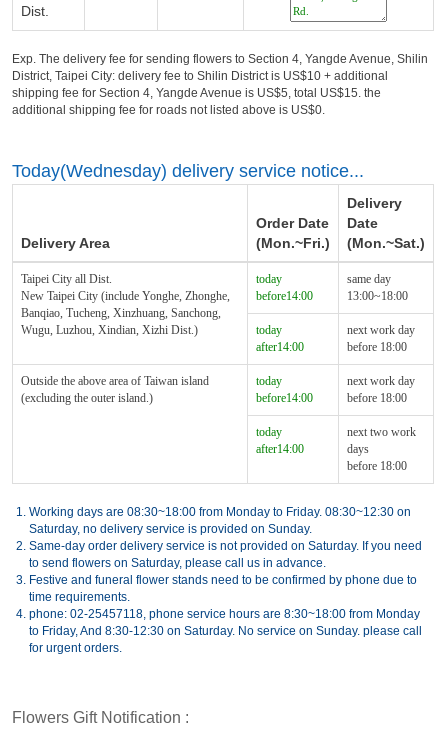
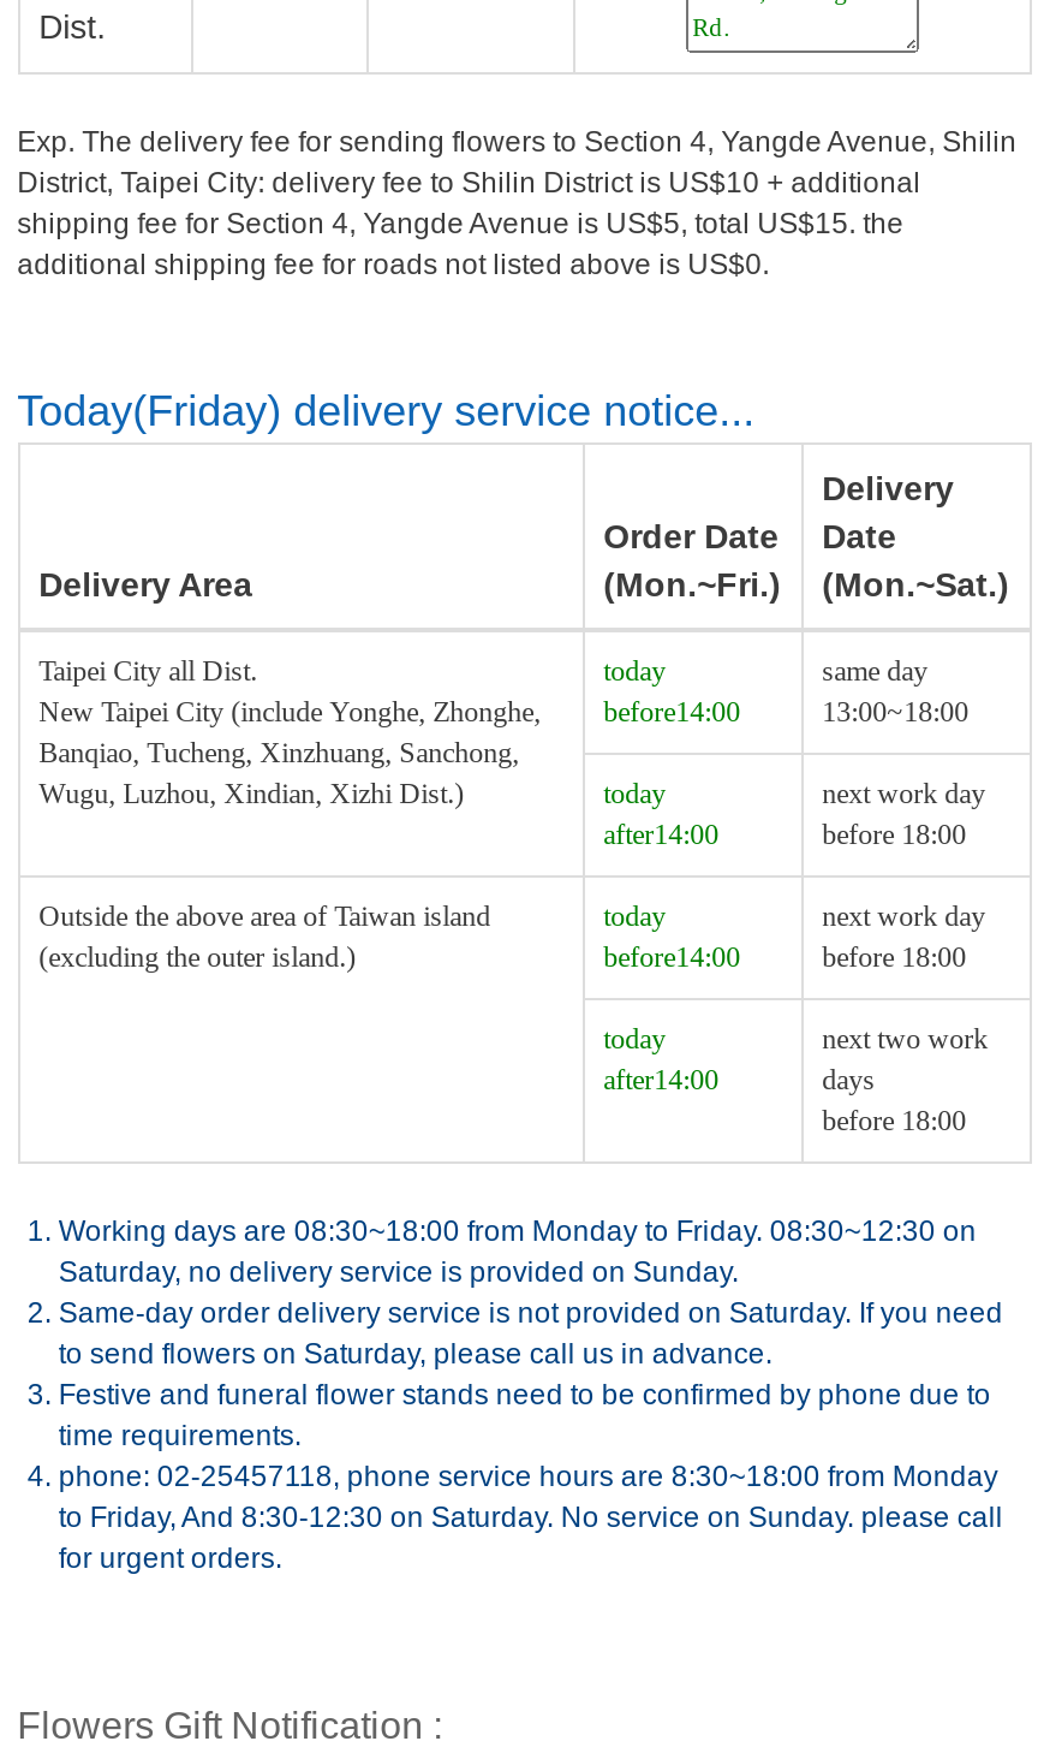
[12,161,364,181] Today(Wednesday) delivery service notice... -> [17,387,755,435] Today(Friday) delivery service notice...

